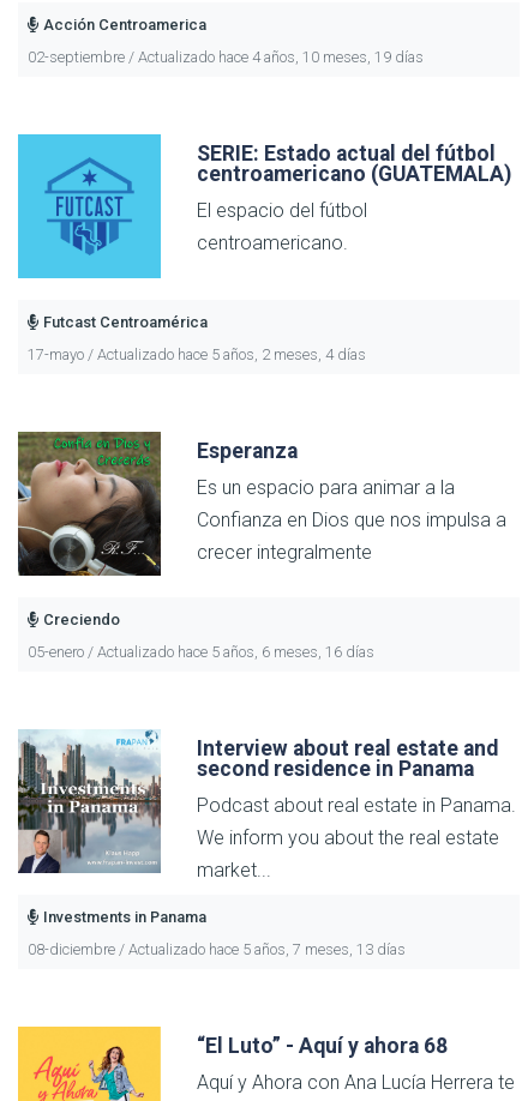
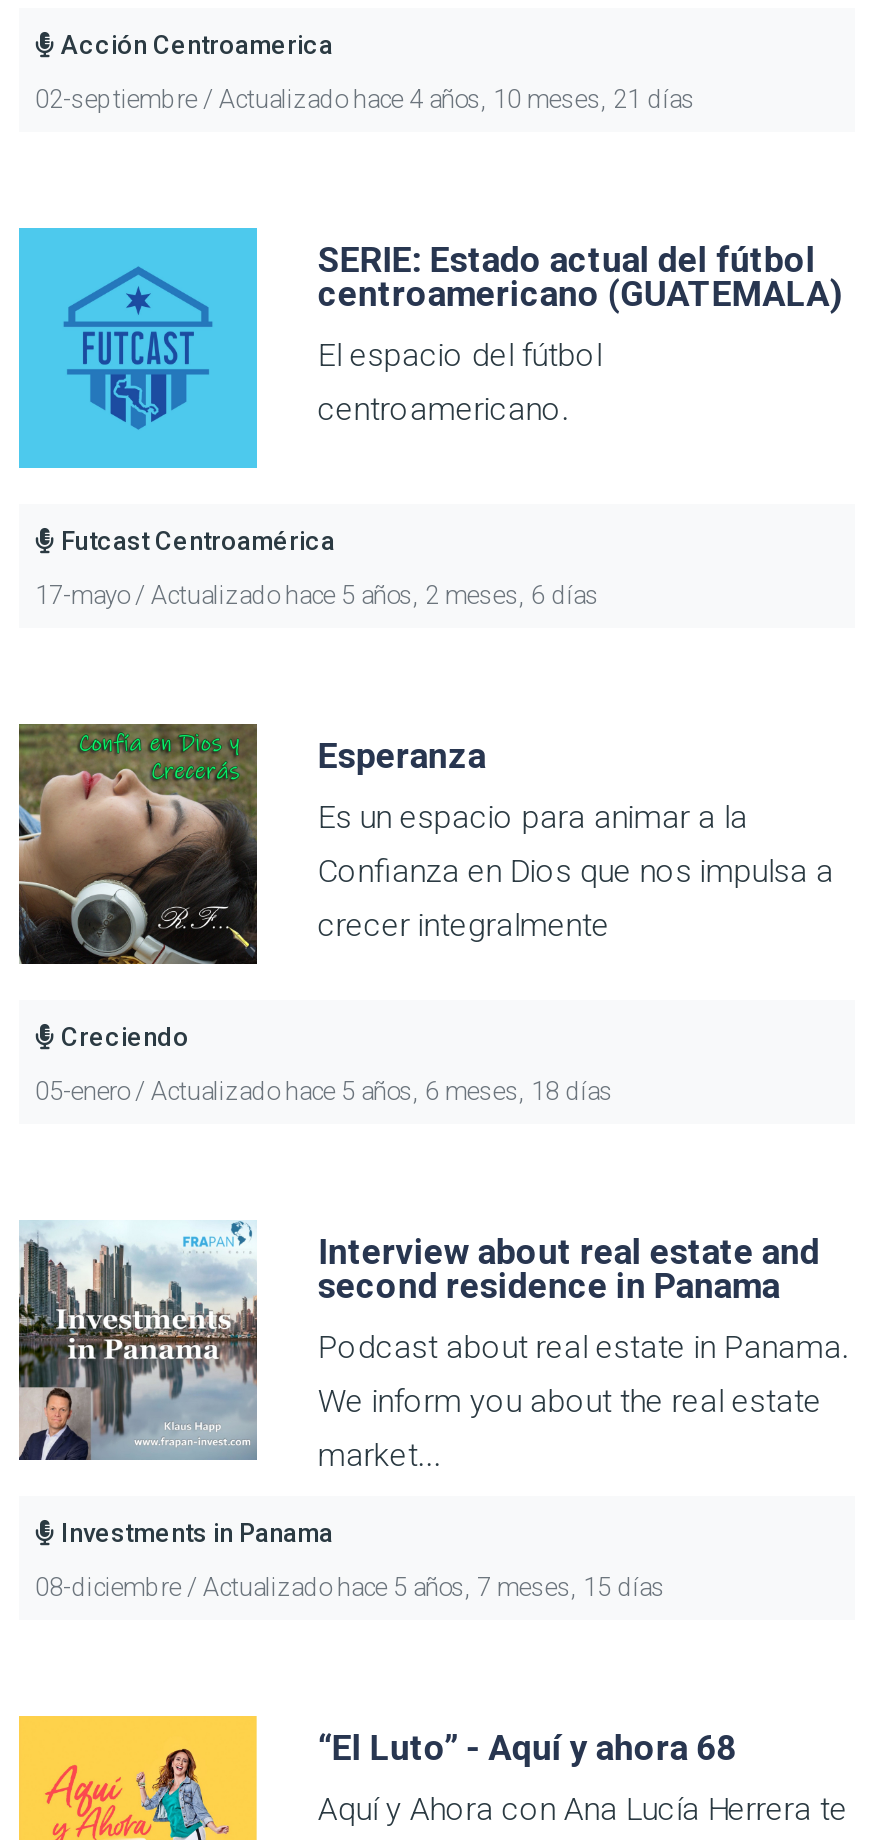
[28,48,424,66] 02-septiembre / Actualizado hace 4 años, 10 meses, 19 días -> [35,85,695,115] 02-septiembre / Actualizado hace 4 años, 10 meses, 21 días
[28,346,366,364] 17-mayo / Actualizado hace 5 años, 2 meses, 4 días -> [35,581,599,611] 17-mayo / Actualizado hace 5 años, 2 meses, 6 días
[28,643,374,661] 05-enero / Actualizado hace 5 años, 6 meses, 16 días -> [35,1077,613,1107] 05-enero / Actualizado hace 5 años, 6 meses, 18 días
[28,941,406,959] 08-diciembre / Actualizado hace 5 años, 7 meses, 13 días -> [35,1573,665,1603] 08-diciembre / Actualizado hace 5 años, 7 meses, 15 días

